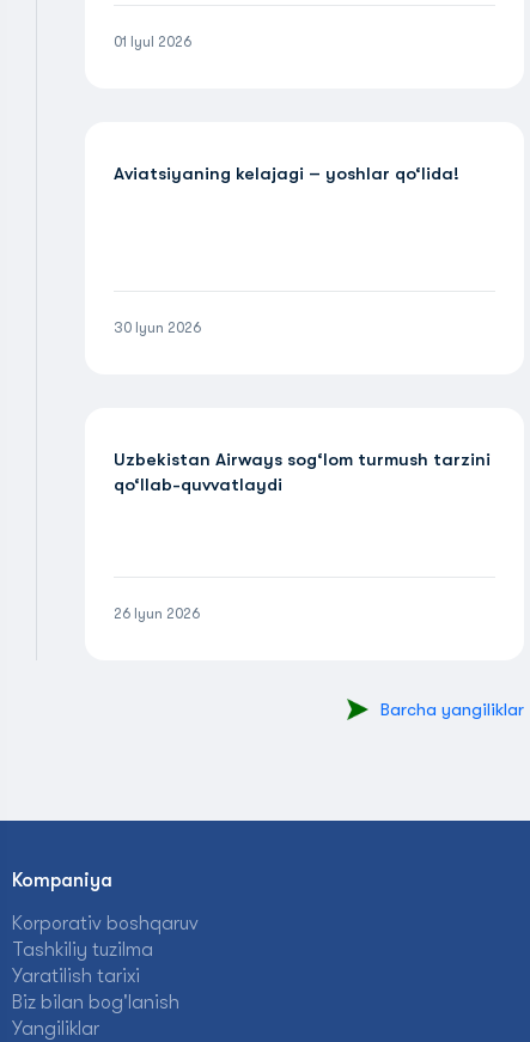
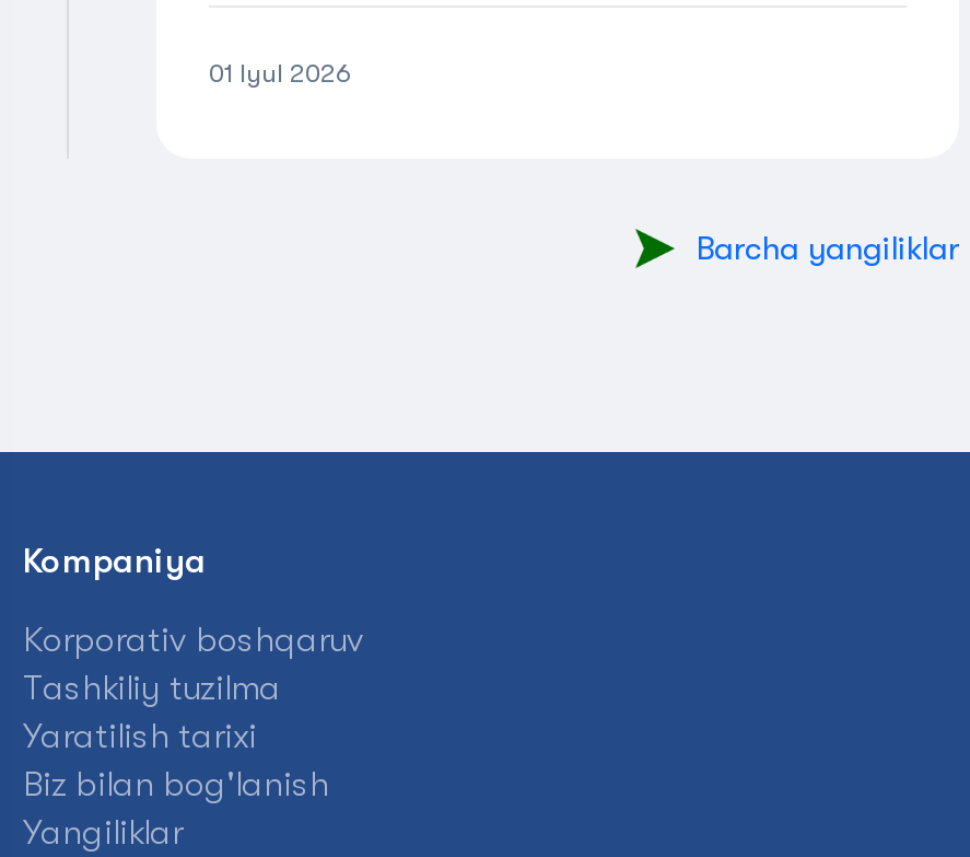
[114,162,459,184] Aviatsiyaning kelajagi – yoshlar qo‘lida! -> none
[114,319,201,336] 30 Iyun 2026 -> none
[114,448,491,495] Uzbekistan Airways sog‘lom turmush tarzini | qo‘llab-quvvatlaydi -> none
[114,605,200,621] 26 Iyun 2026 -> none

